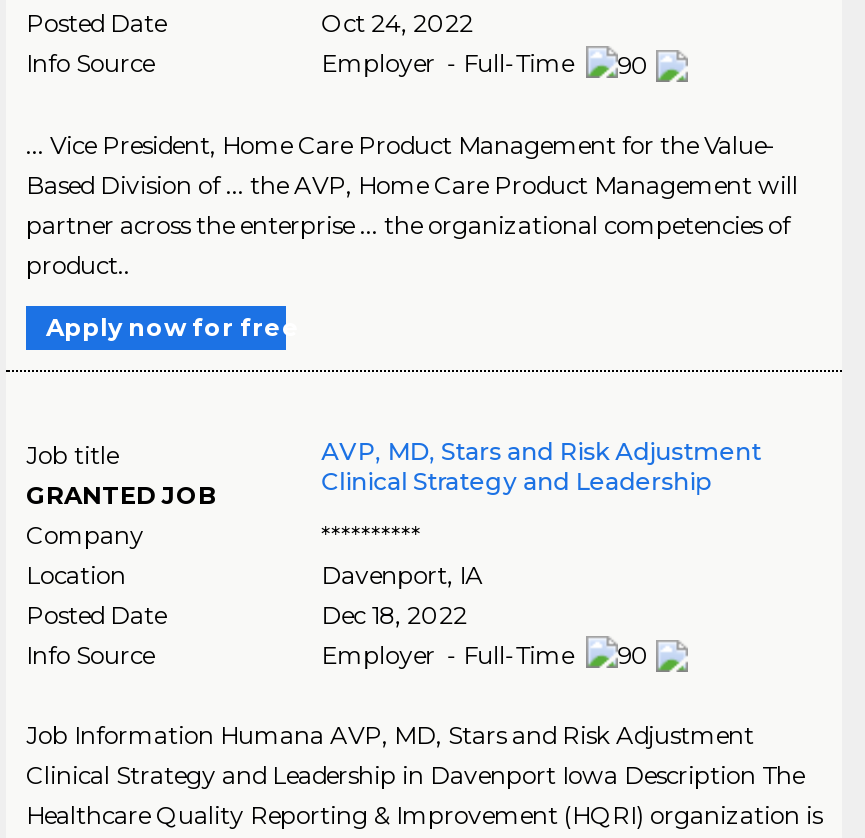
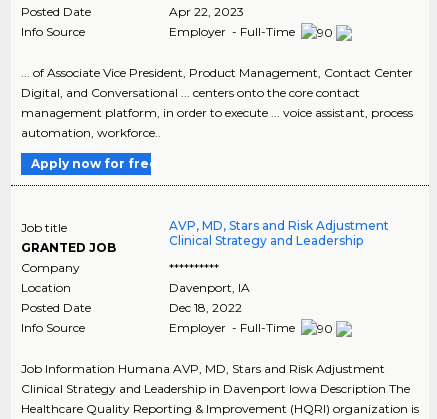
[321,8,473,38] Oct 24, 2022 -> [169,4,244,19] Apr 22, 2023
[26,129,798,279] ... Vice President, Home Care Product Management for the Value- | Based Division of ... the AVP, Home Care Product Management will | partner across the enterprise ... the organizational competencies of | product.. -> [21,65,413,140] ... of Associate Vice President, Product Management, Contact Center | Digital, and Conversational ... centers onto the core contact | management platform, in order to execute ... voice assistant, process | automation, workforce..

